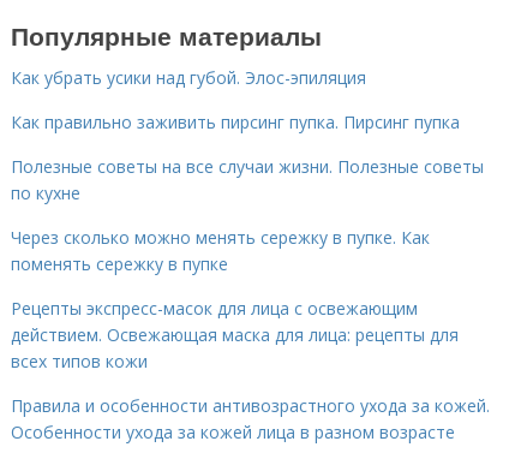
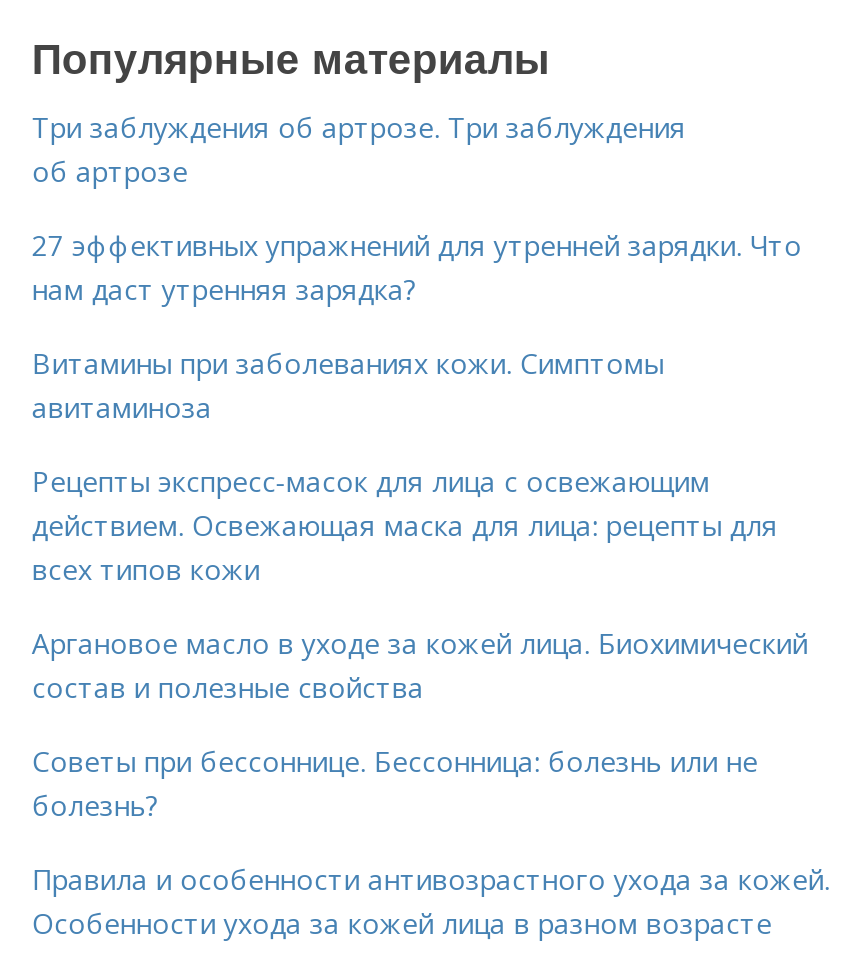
[11,66,484,275] Как убрать усики над губой. Элос-эпиляция | Как правильно заживить пирсинг пупка. Пирсинг пупка | Полезные советы на все случаи жизни. Полезные советы | по кухне | Через сколько можно менять сережку в пупке. Как | поменять сережку в пупке -> [32,108,802,426] Три заблуждения об артрозе. Три заблуждения | об артрозе | 27 эффективных упражнений для утренней зарядки. Что | нам даст утренняя зарядка? | Витамины при заболеваниях кожи. Симптомы | авитаминоза
none -> [32,624,808,824] Аргановое масло в уходе за кожей лица. Биохимический | состав и полезные свойства | Советы при бессоннице. Бессонница: болезнь или не | болезнь?

